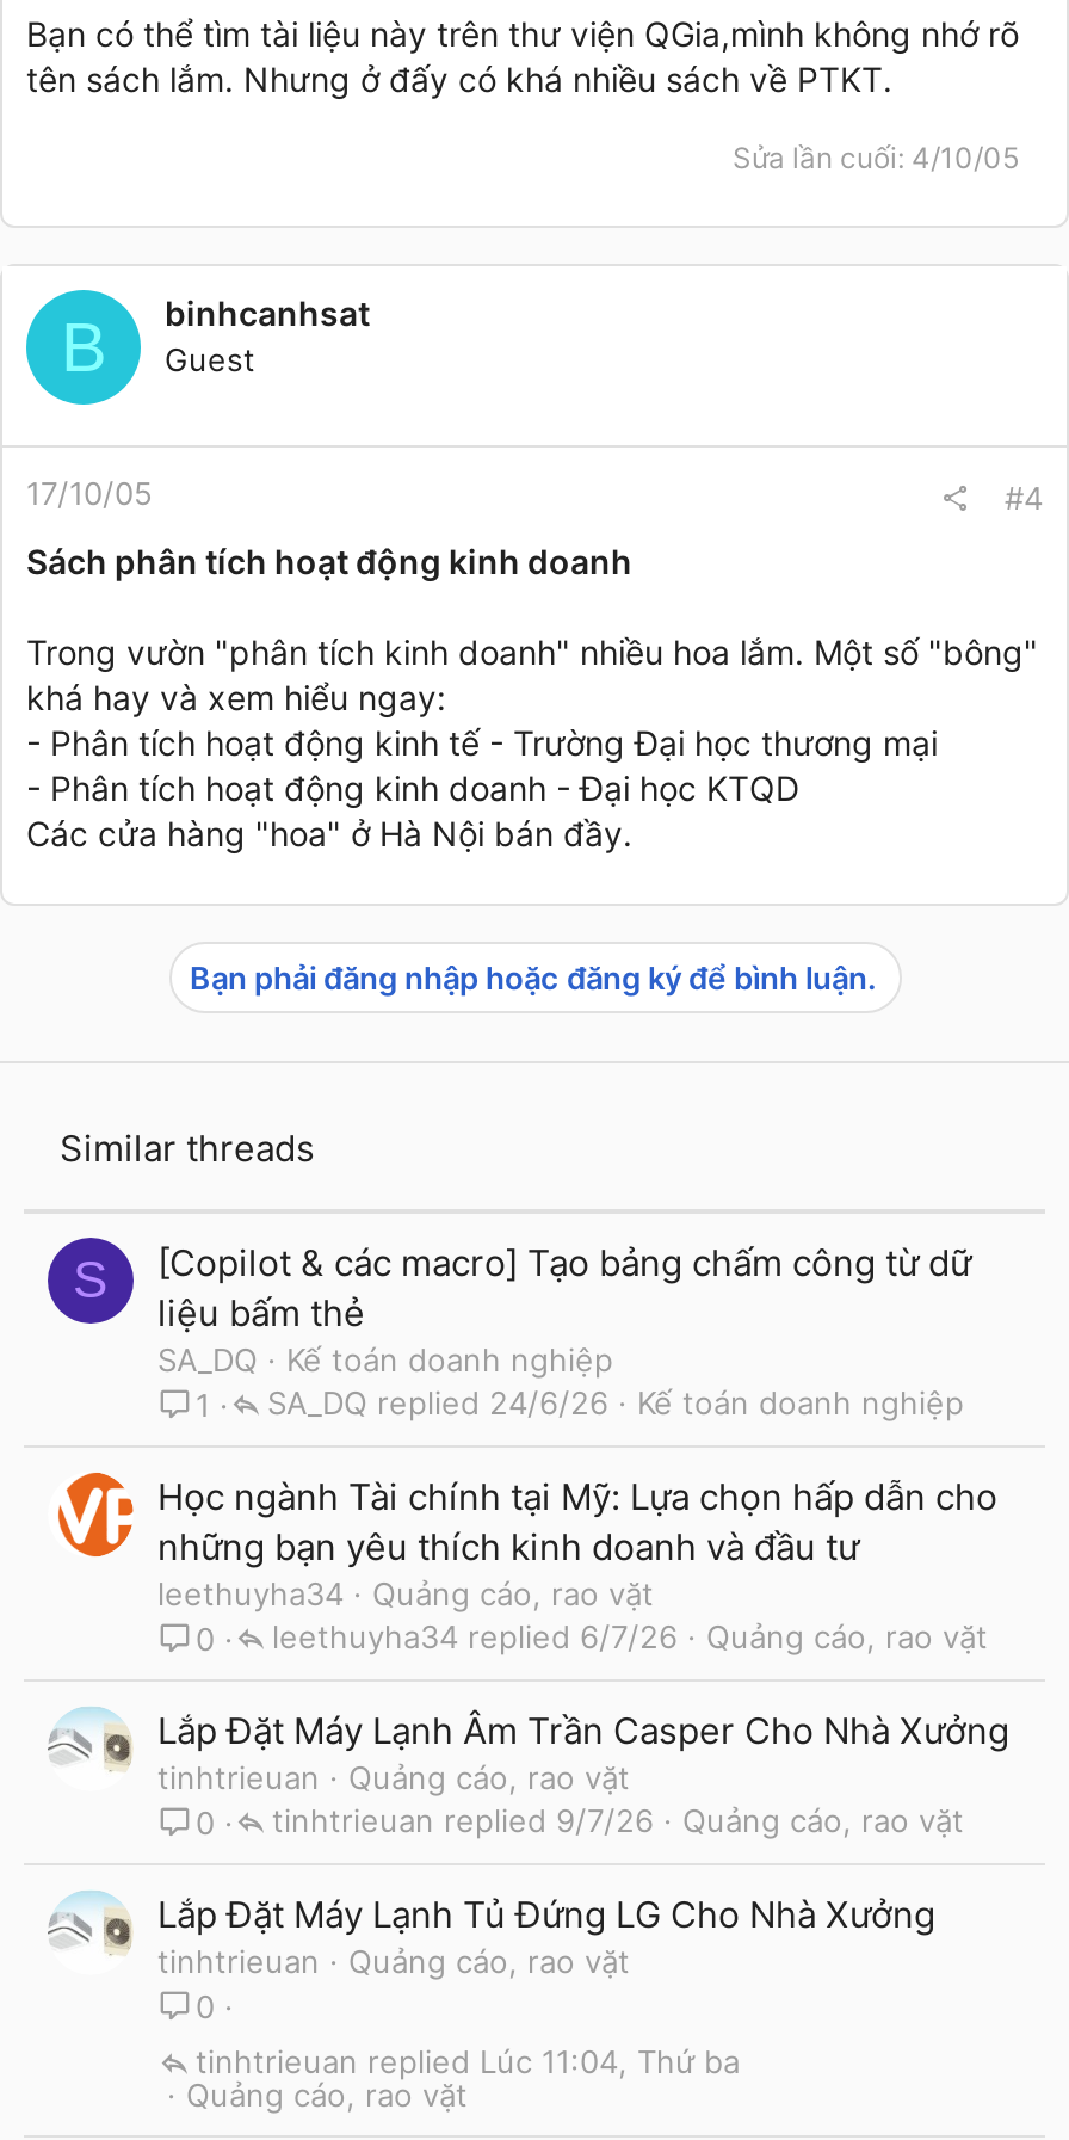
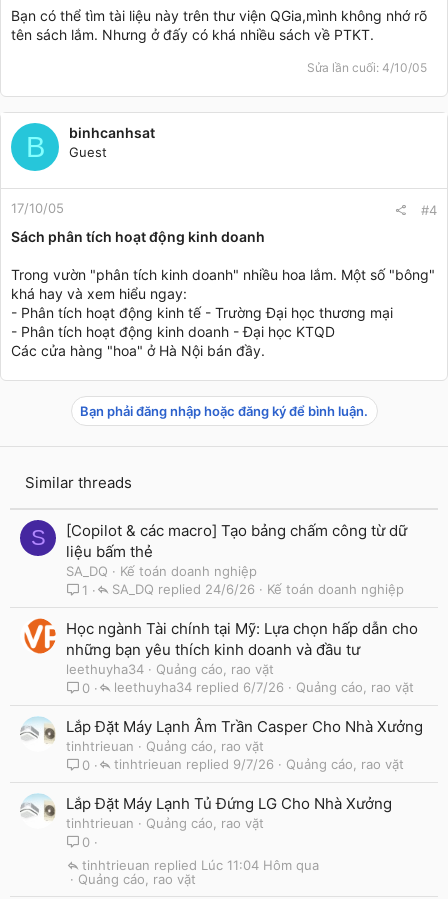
[480,2043,740,2081] Lúc 11:04, Thứ ba -> [201,857,319,873] Lúc 11:04 Hôm qua

